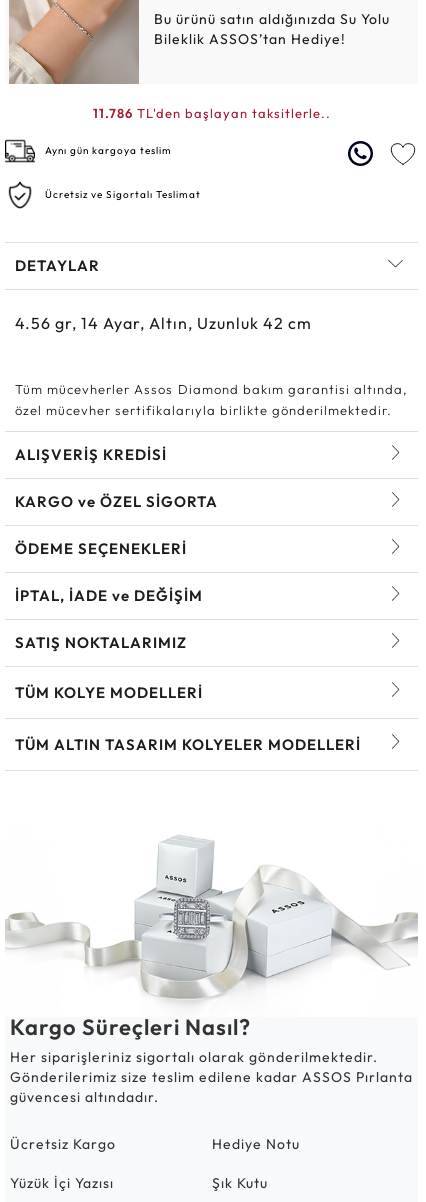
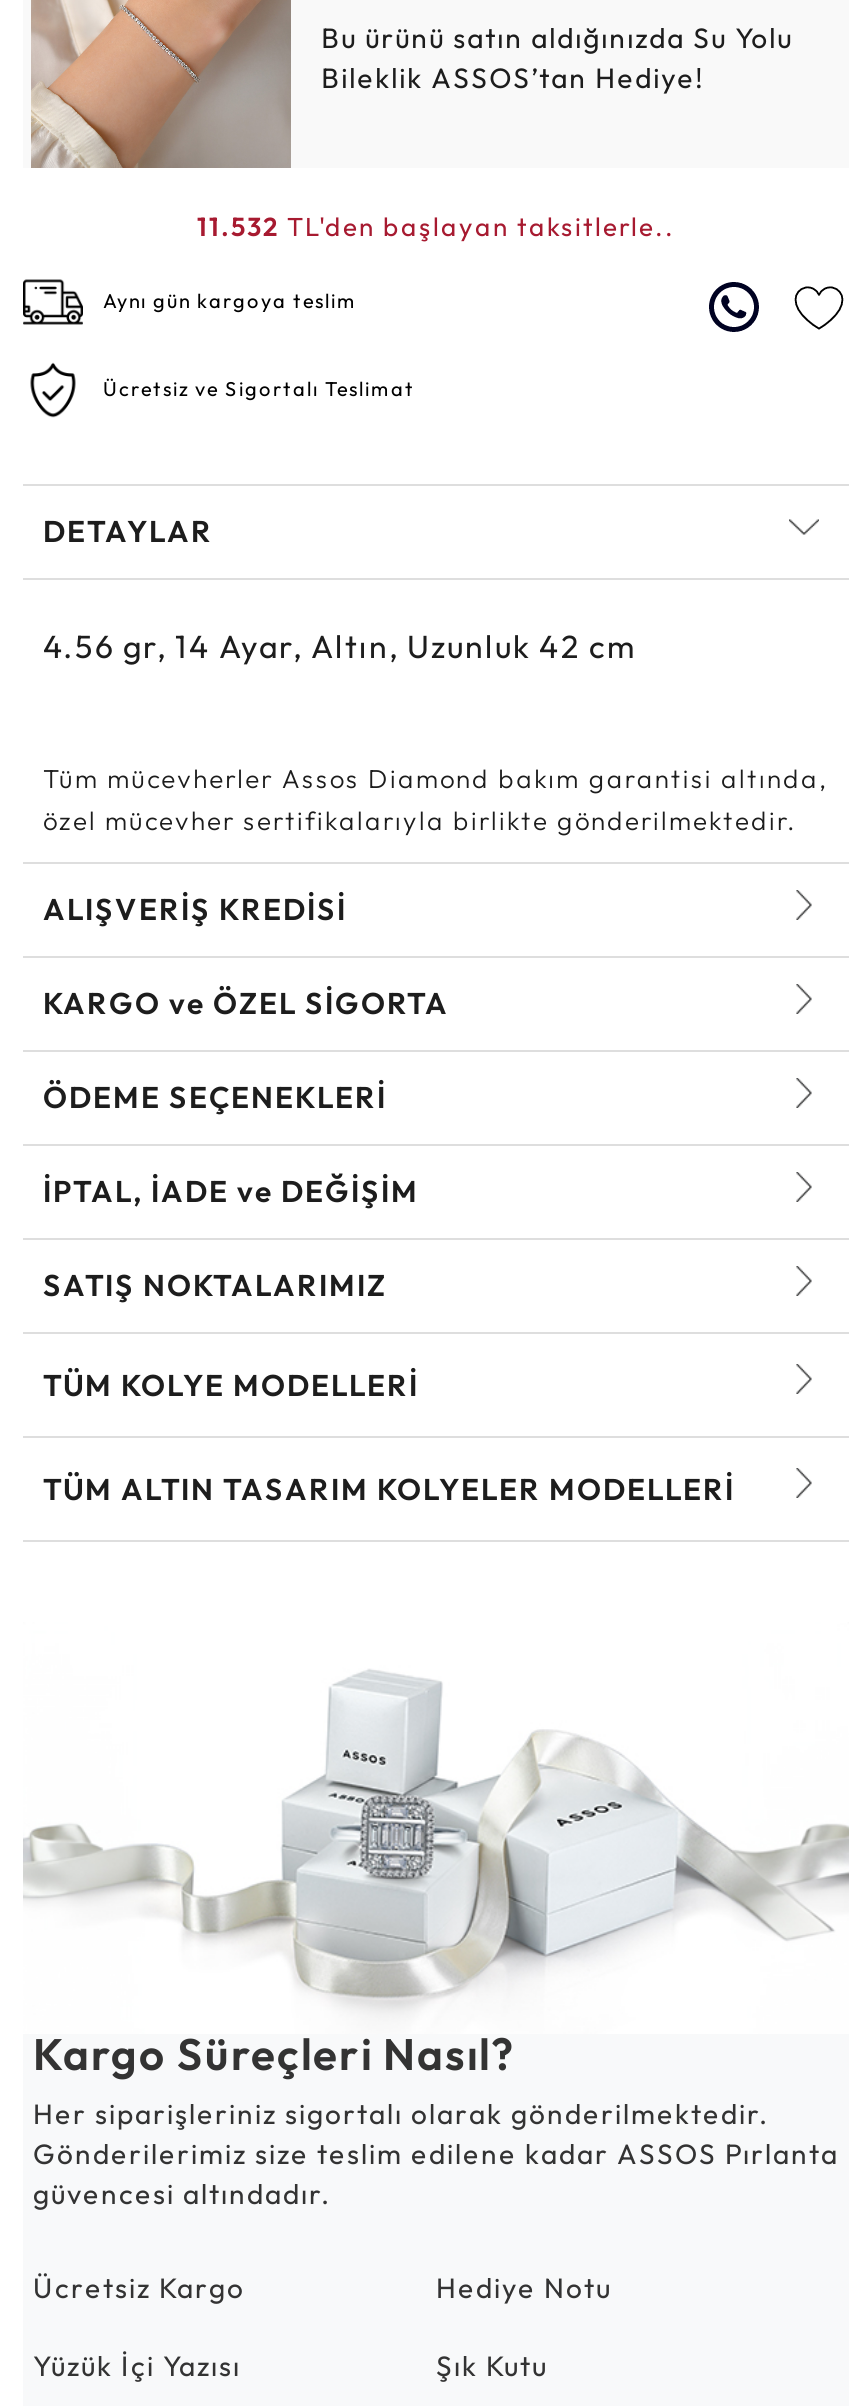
[92,104,330,120] 11.786 TL'den başlayan taksitlerle.. -> [197,209,675,241] 11.532 TL'den başlayan taksitlerle..

